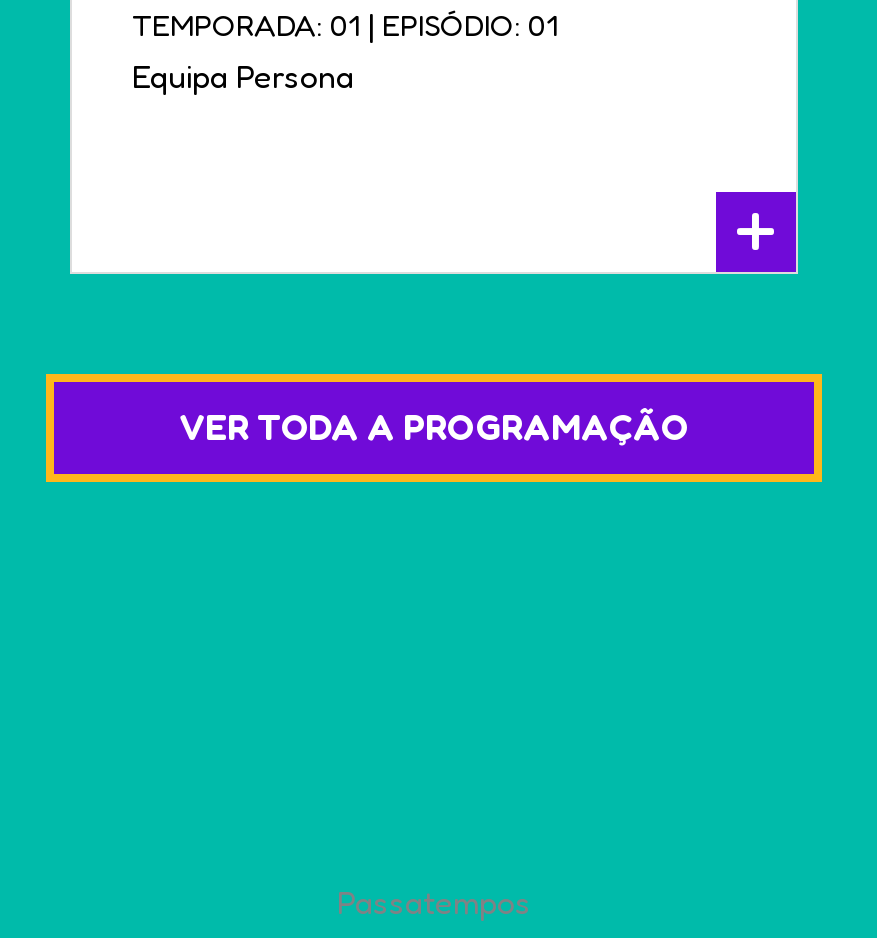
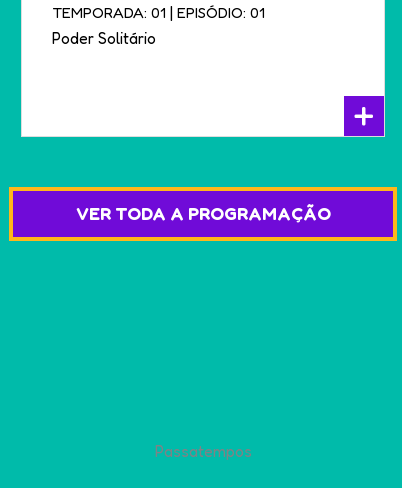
[132,57,354,97] Equipa Persona -> [52,28,156,48] Poder Solitário

